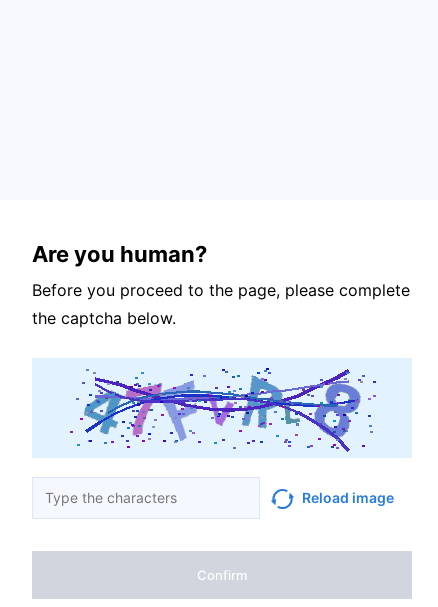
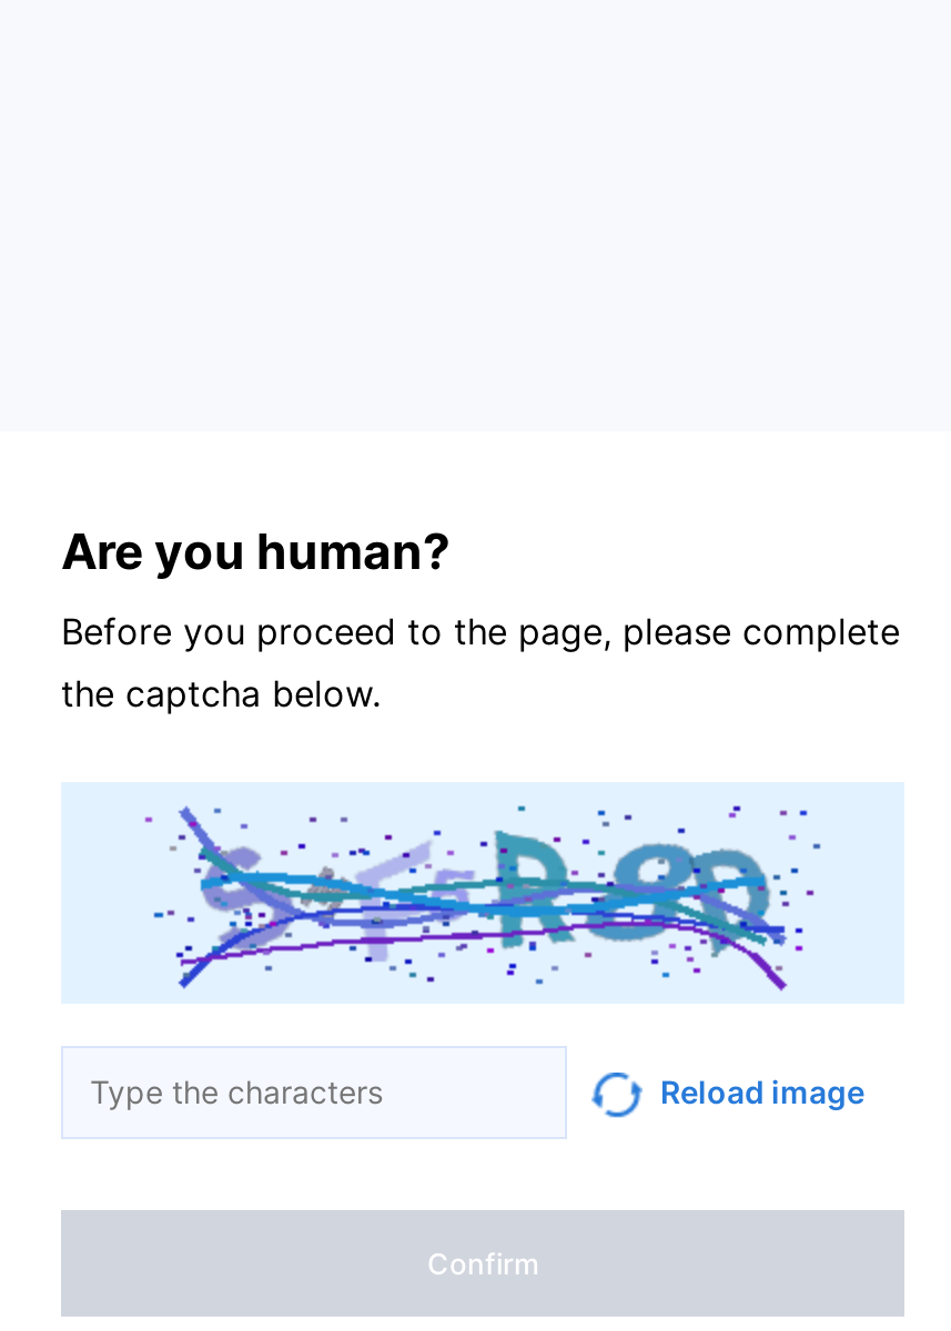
[69,367,377,453] [image] -> [143,804,822,993] [image]

